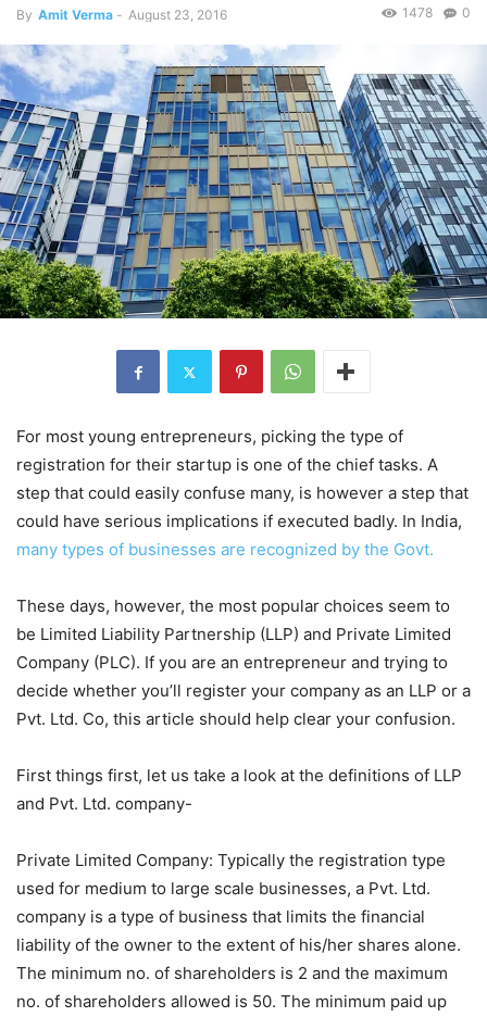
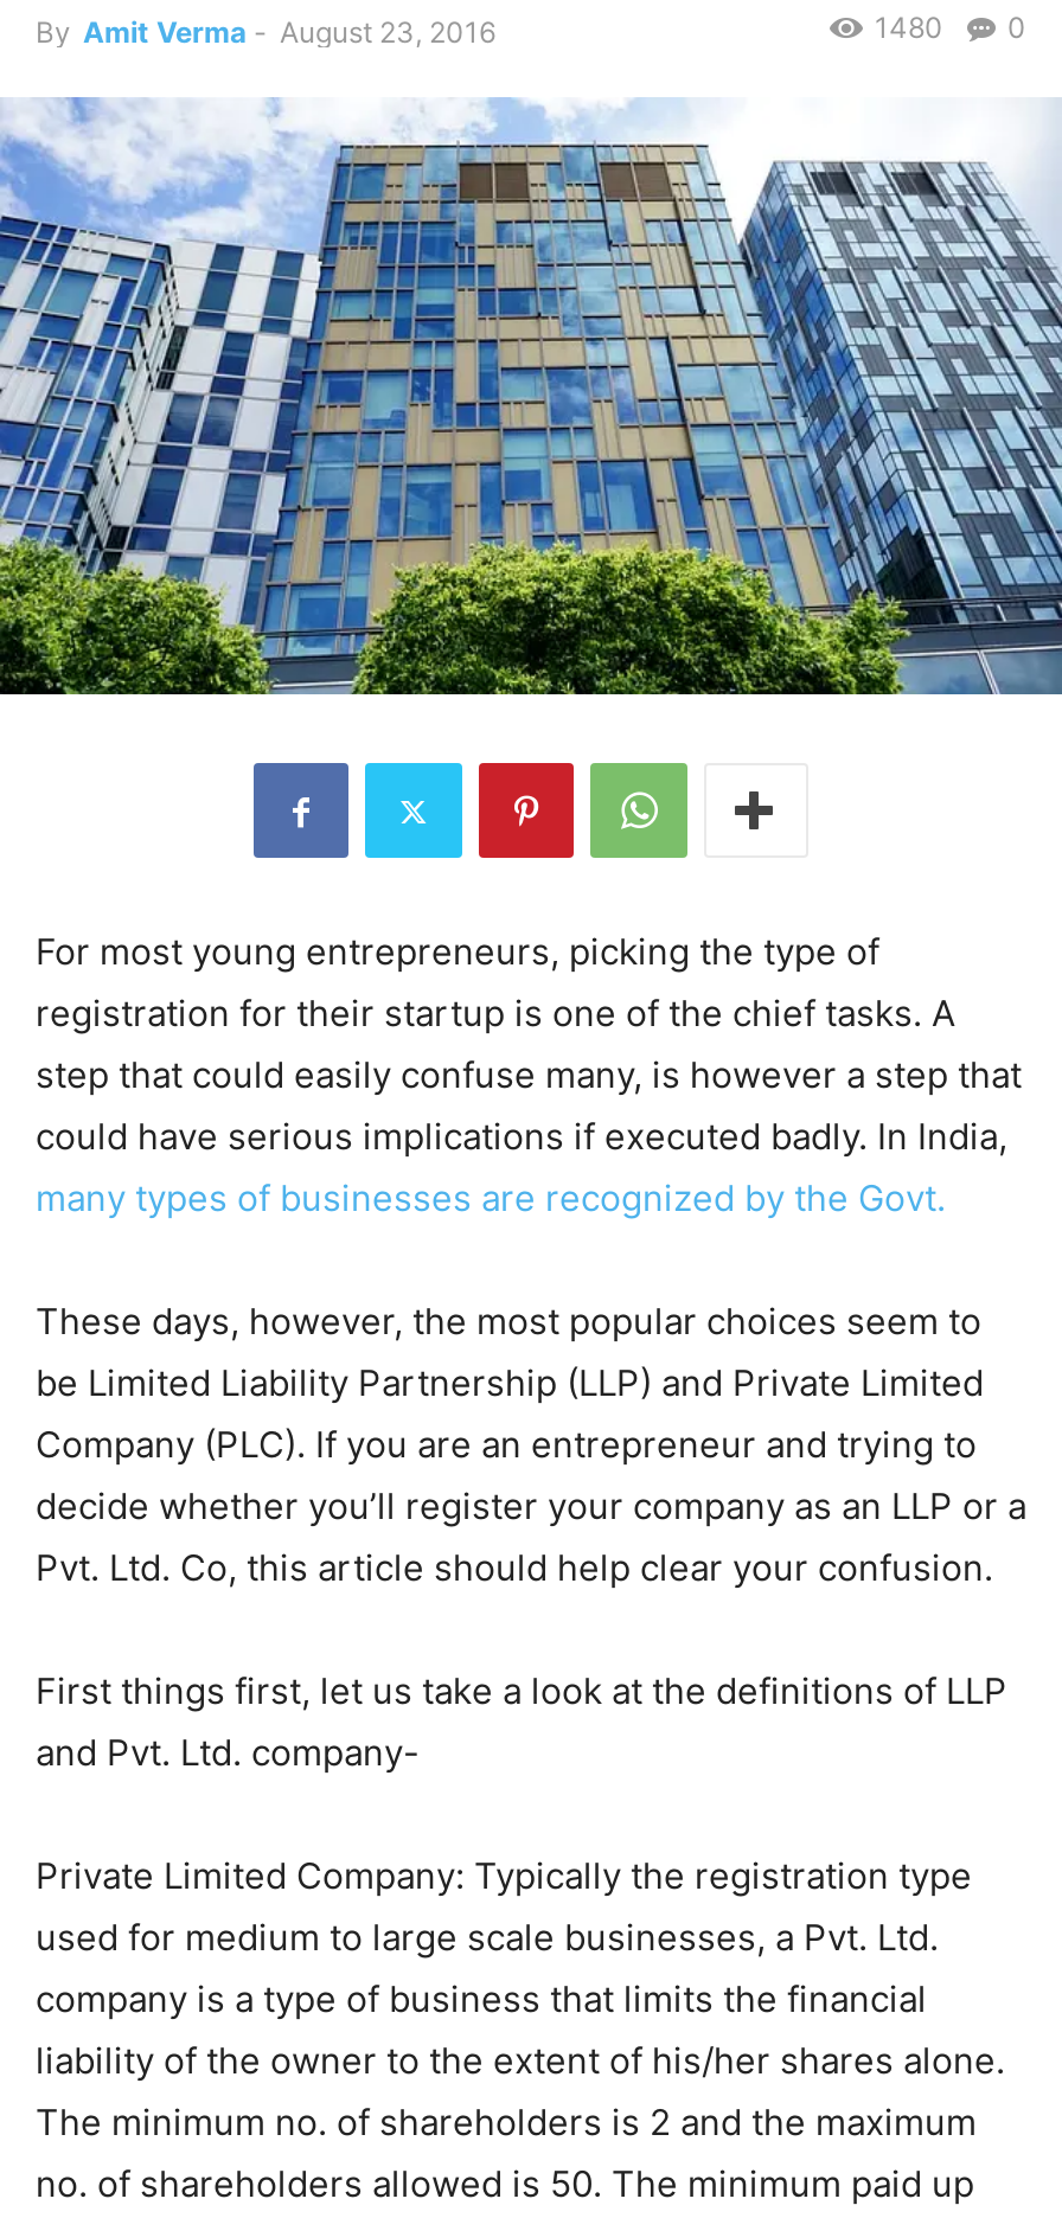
[402,4,471,21] 1478 0 -> [875,9,1026,45] 1480 0

